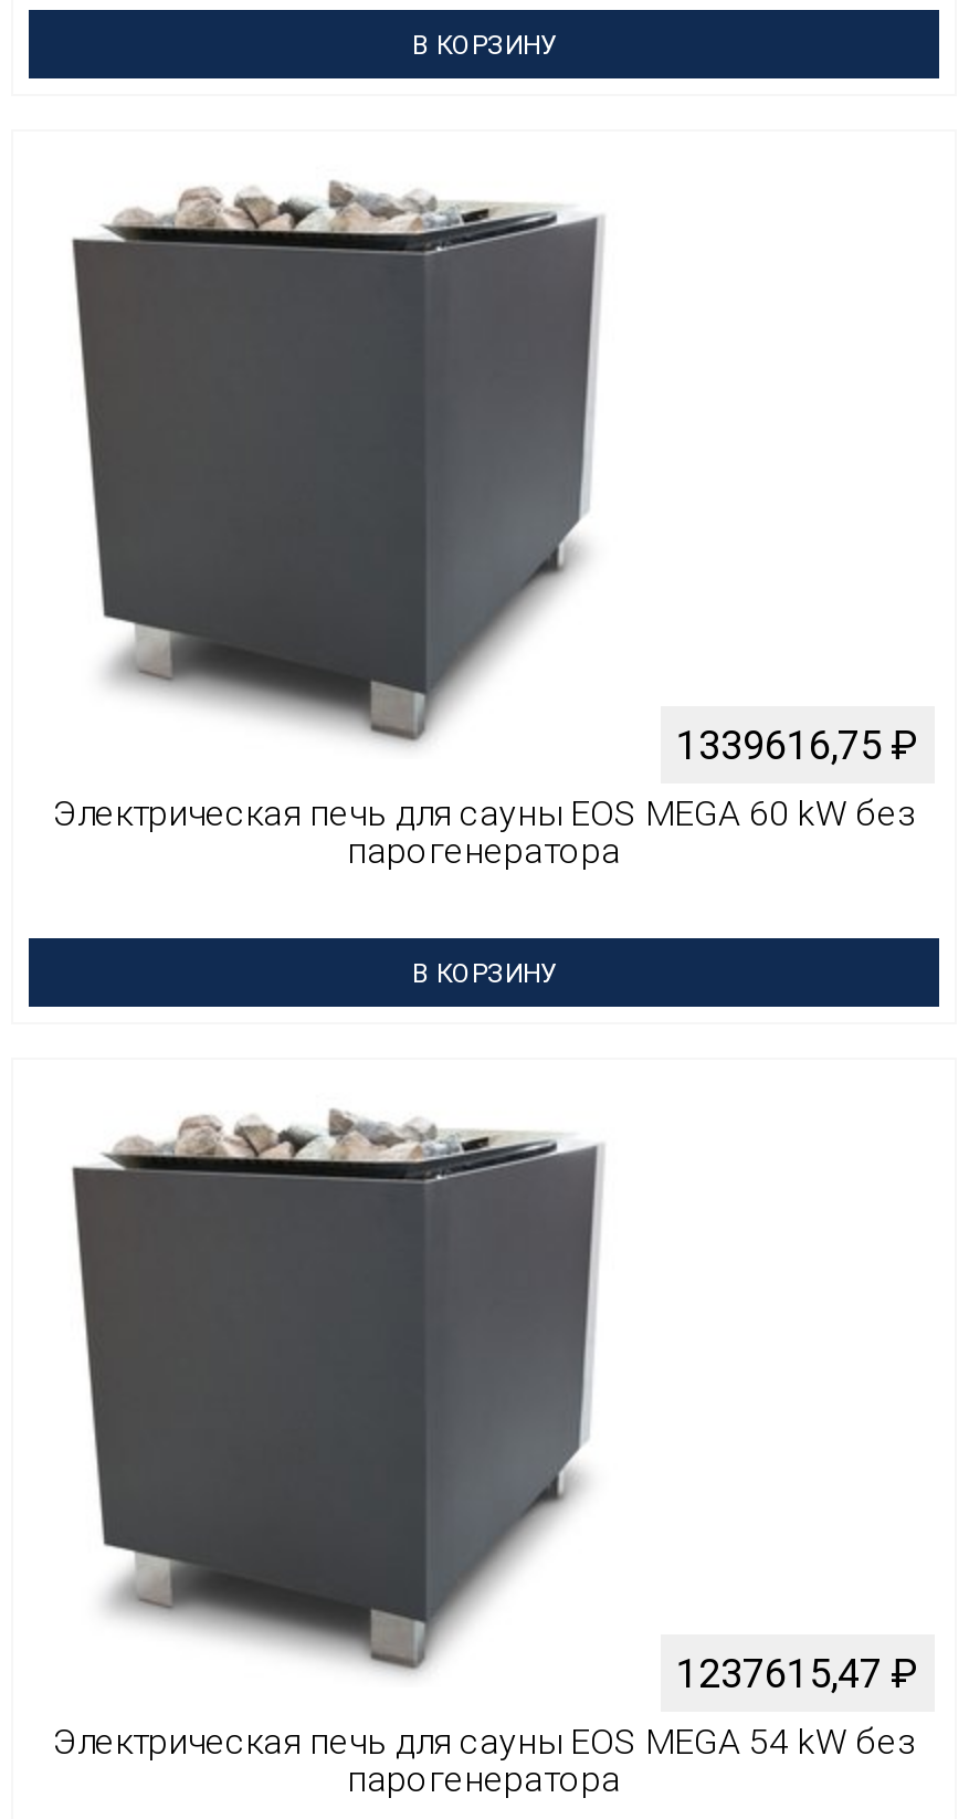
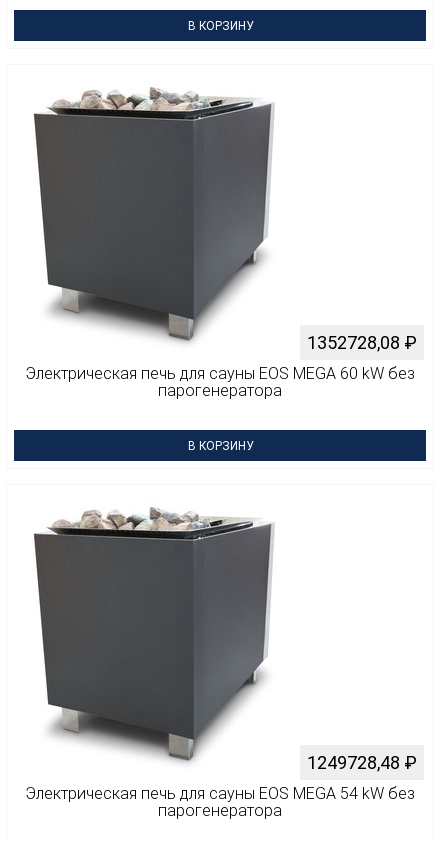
[676,723,919,769] 1339616,75 ₽ -> [307,332,417,353] 1352728,08 ₽
[676,1651,919,1697] 1237615,47 ₽ -> [307,752,417,773] 1249728,48 ₽

